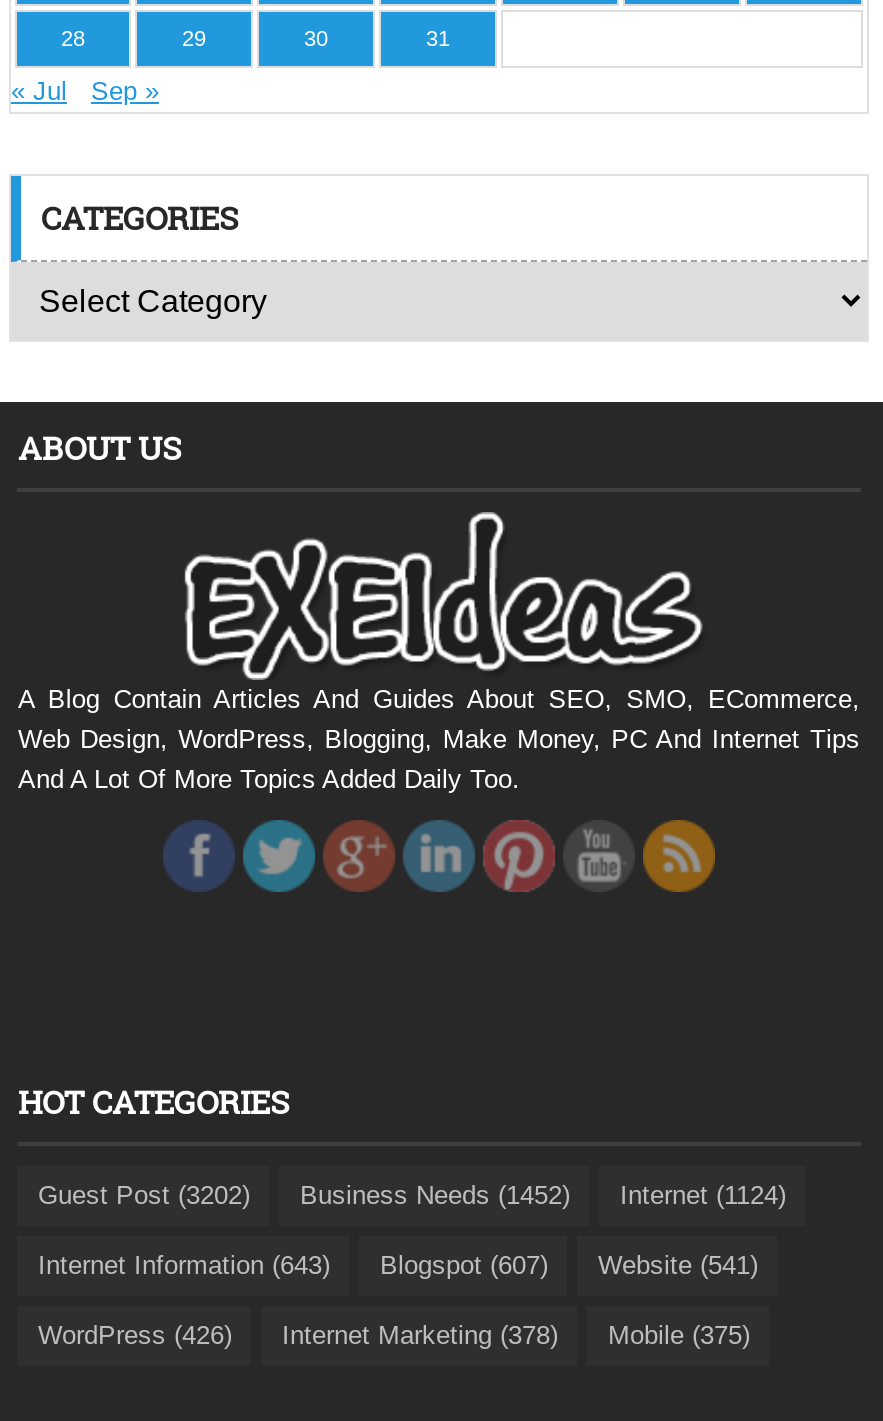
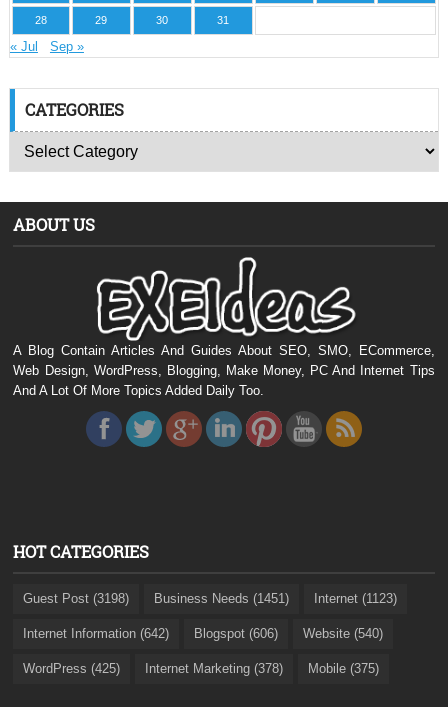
[38,1181,250,1211] Guest Post (3202) -> [23,591,129,606] Guest Post (3198)
[300,1181,570,1211] Business Needs (1452) -> [154,591,289,606] Business Needs (1451)
[620,1181,786,1211] Internet (1124) -> [314,591,397,606] Internet (1123)
[38,1251,330,1281] Internet Information (643) -> [23,626,169,641] Internet Information (642)
[380,1251,548,1281] Blogspot (607) -> [194,626,278,641] Blogspot (606)
[598,1251,758,1281] Website (541) -> [303,626,383,641] Website (540)
[38,1321,750,1351] WordPress (426) Internet Marketing (378) Mobile (375) -> [23,661,379,676] WordPress (425) Internet Marketing (378) Mobile (375)

